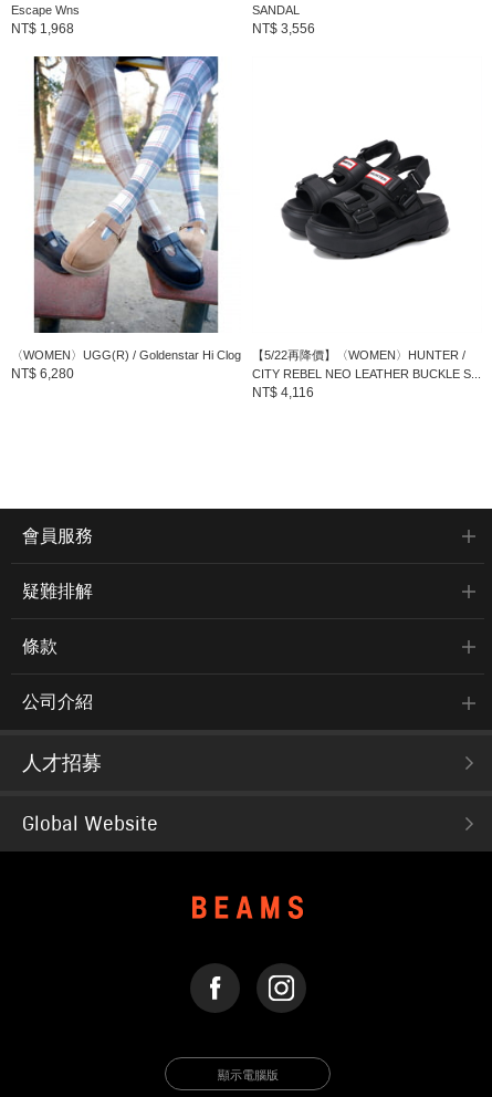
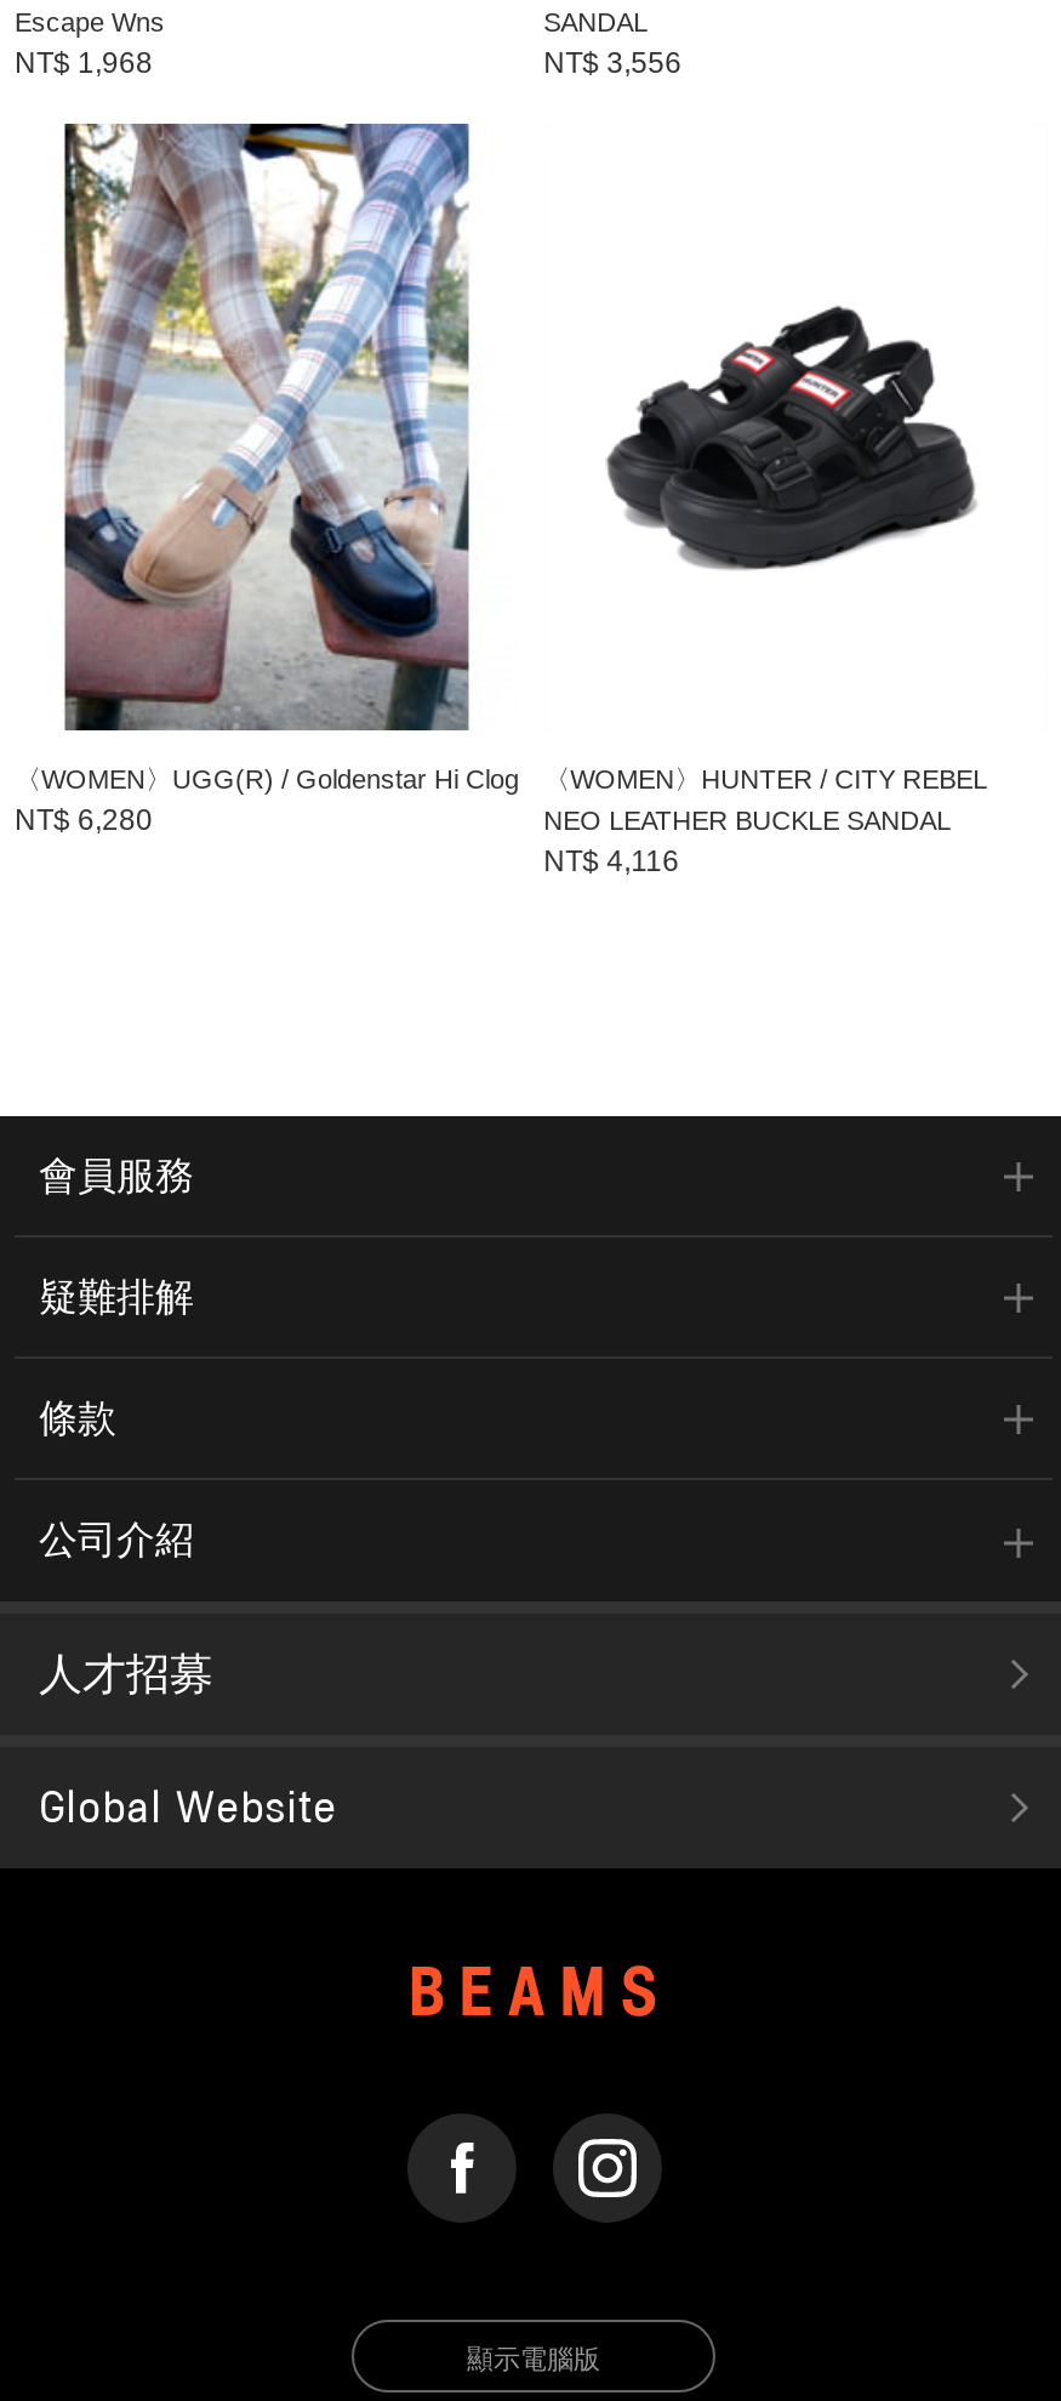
[252,348,481,380] 【5/22再降價】〈WOMEN〉HUNTER / | CITY REBEL NEO LEATHER BUCKLE S... -> [543,764,987,835] 〈WOMEN〉HUNTER / CITY REBEL | NEO LEATHER BUCKLE SANDAL

